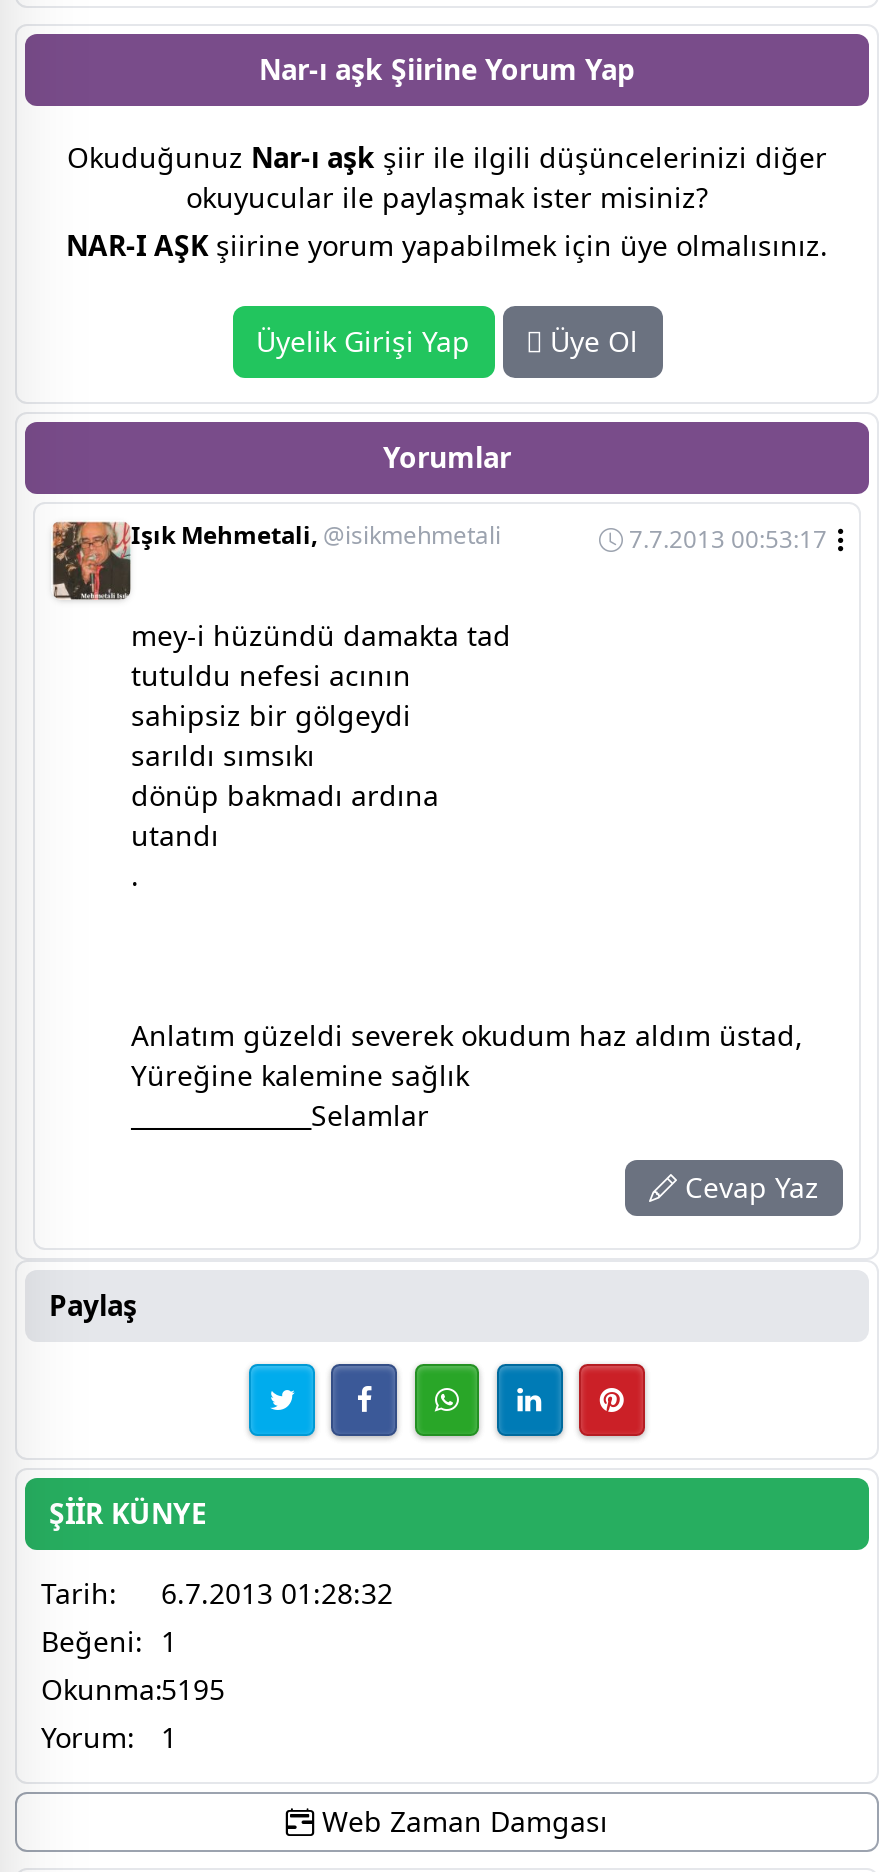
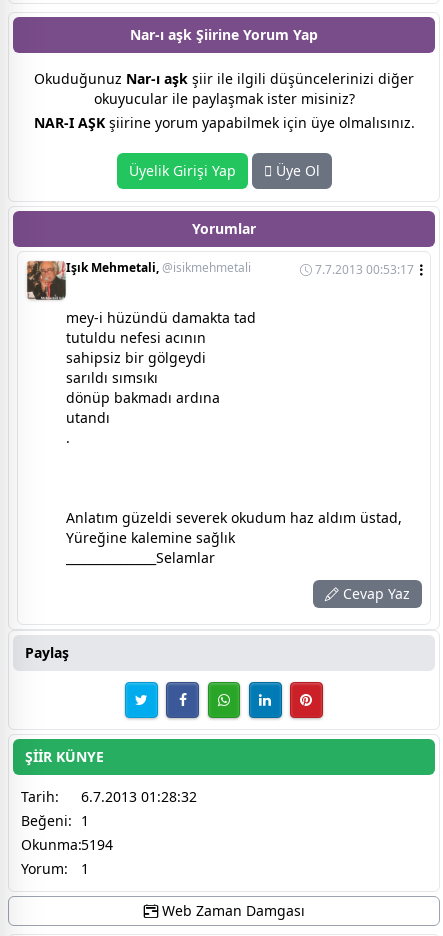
[41,1671,225,1709] Okunma:5195 -> [21,835,113,854] Okunma:5194

